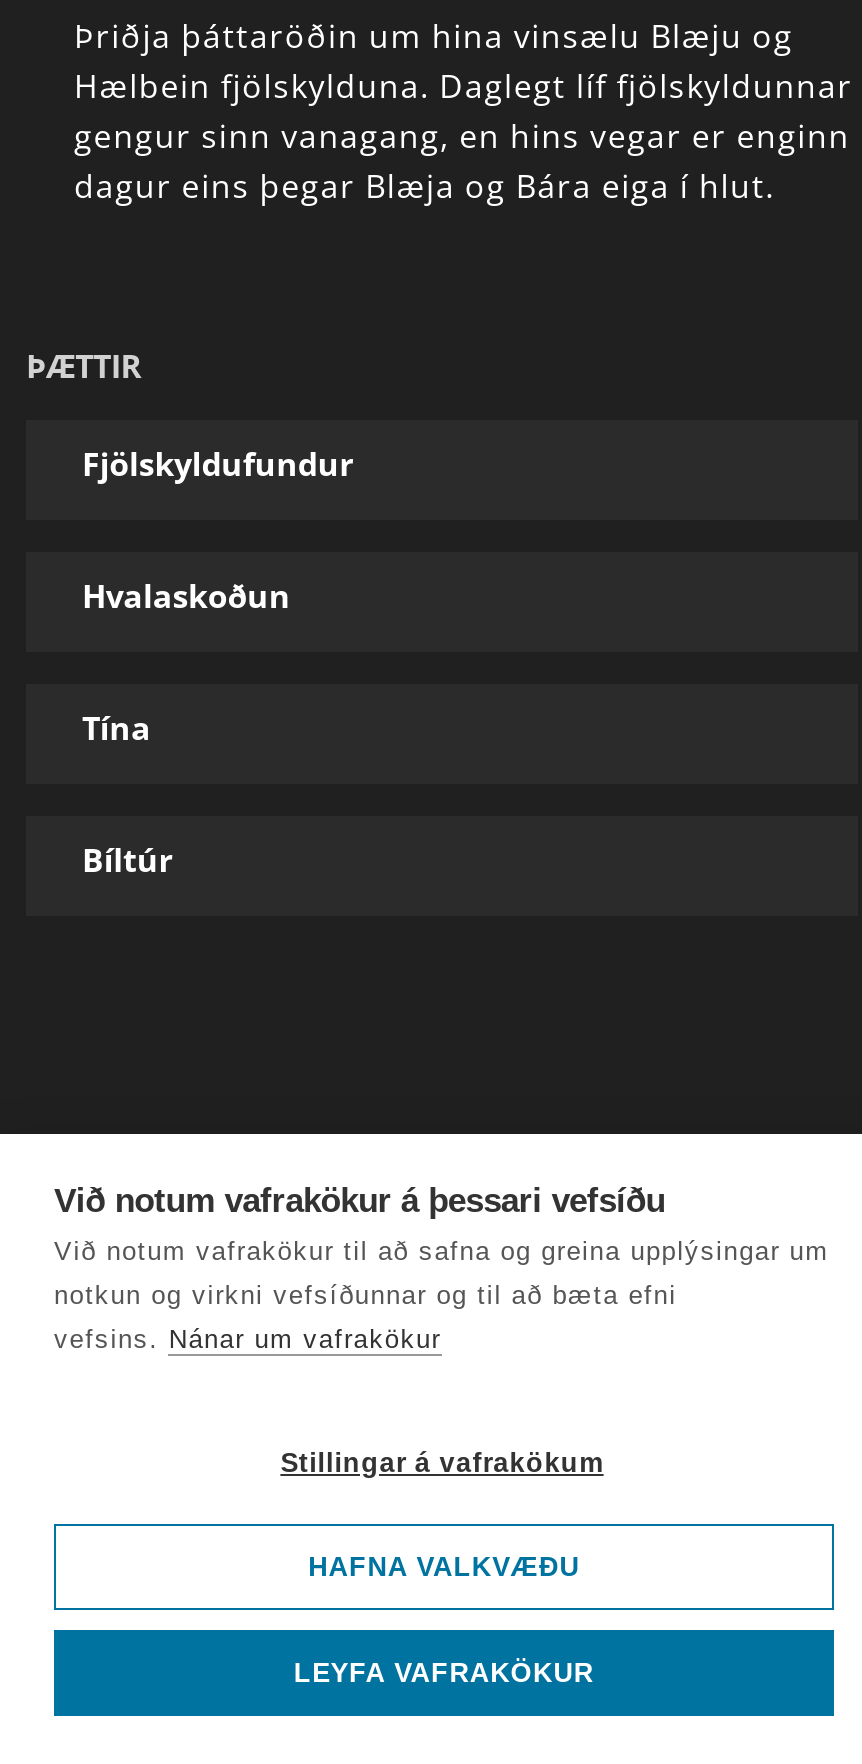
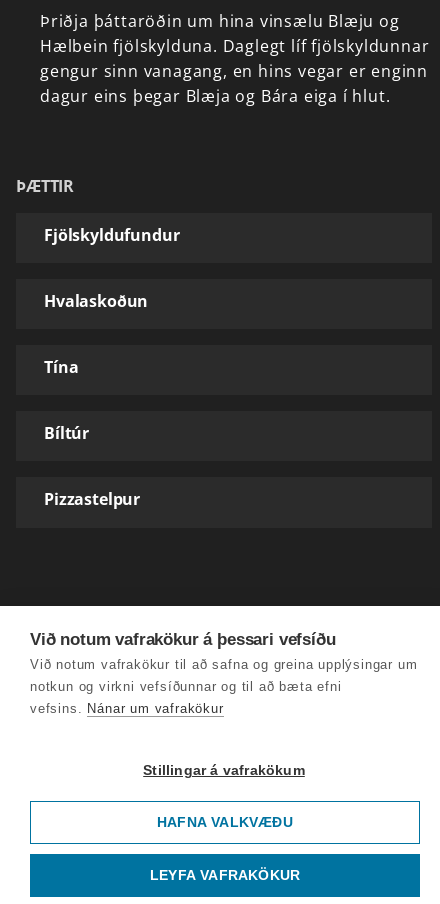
none -> [44,488,140,510] Pizzastelpur

